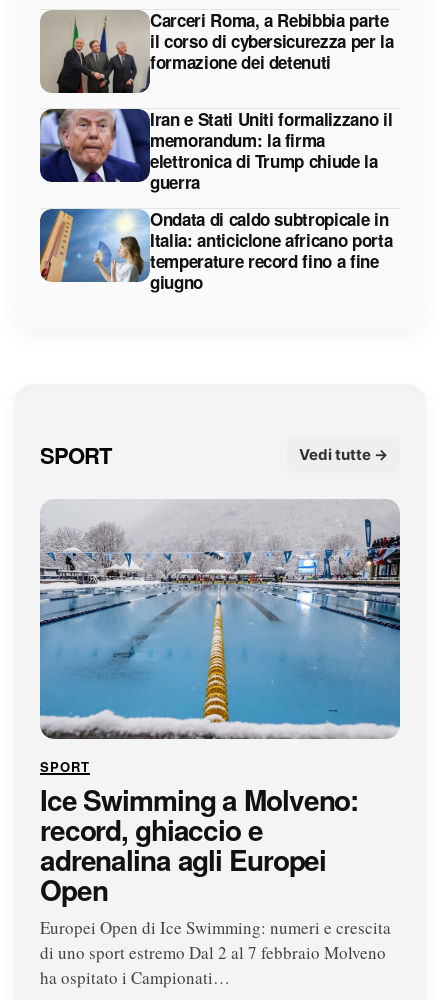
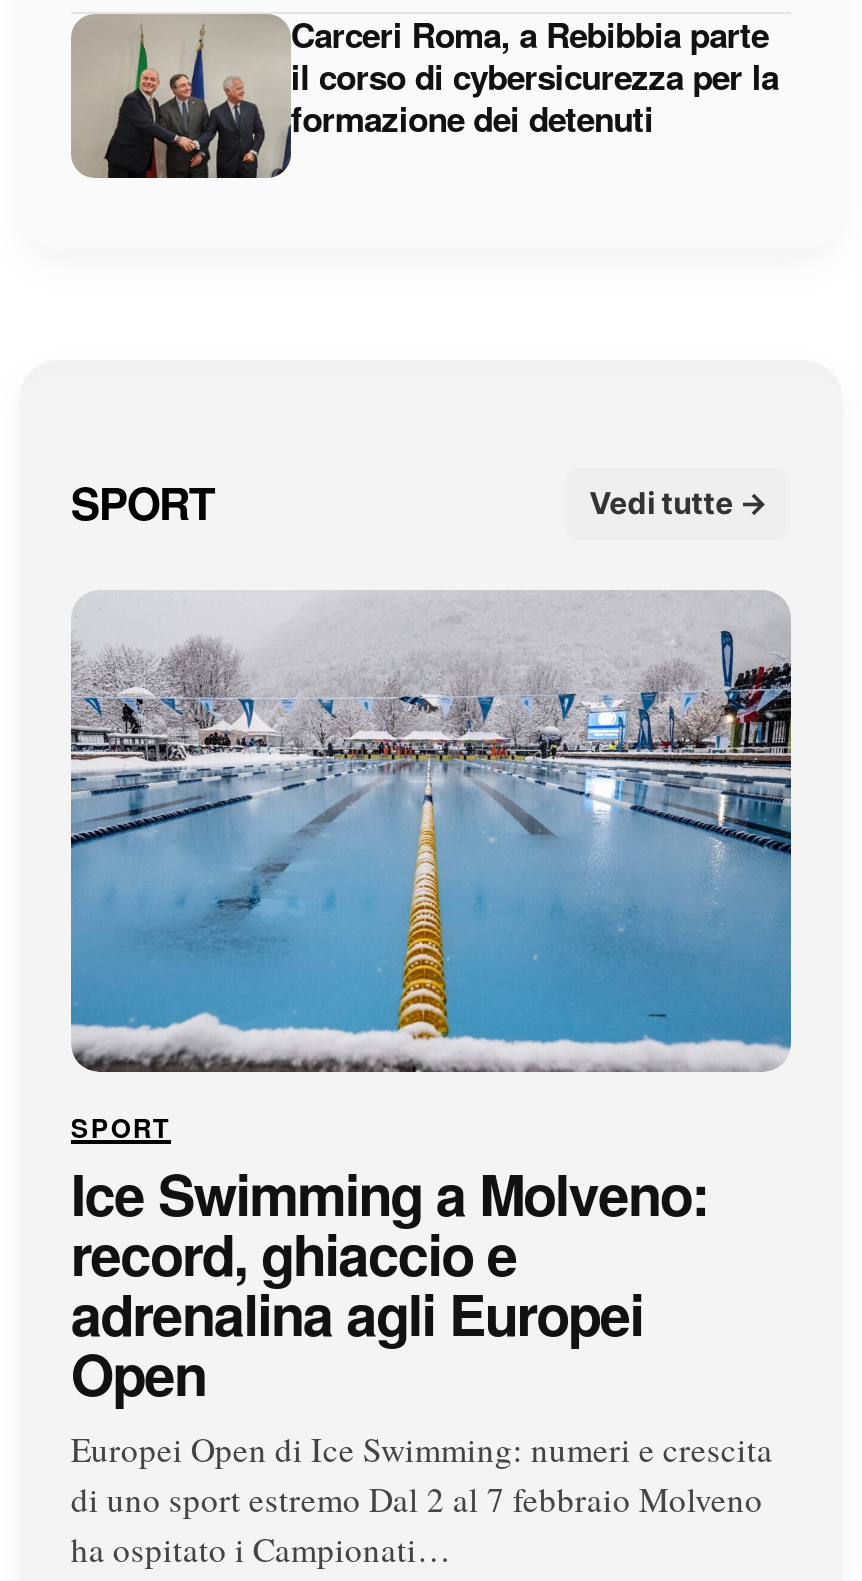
[39,107,392,294] [image] | Iran e Stati Uniti formalizzano il | memorandum: la firma | elettronica di Trump chiude la | guerra | Ondata di caldo subtropicale in | Italia: anticiclone africano porta | temperature record fino a fine | giugno -> none
[39,208,135,283] [image] -> none

